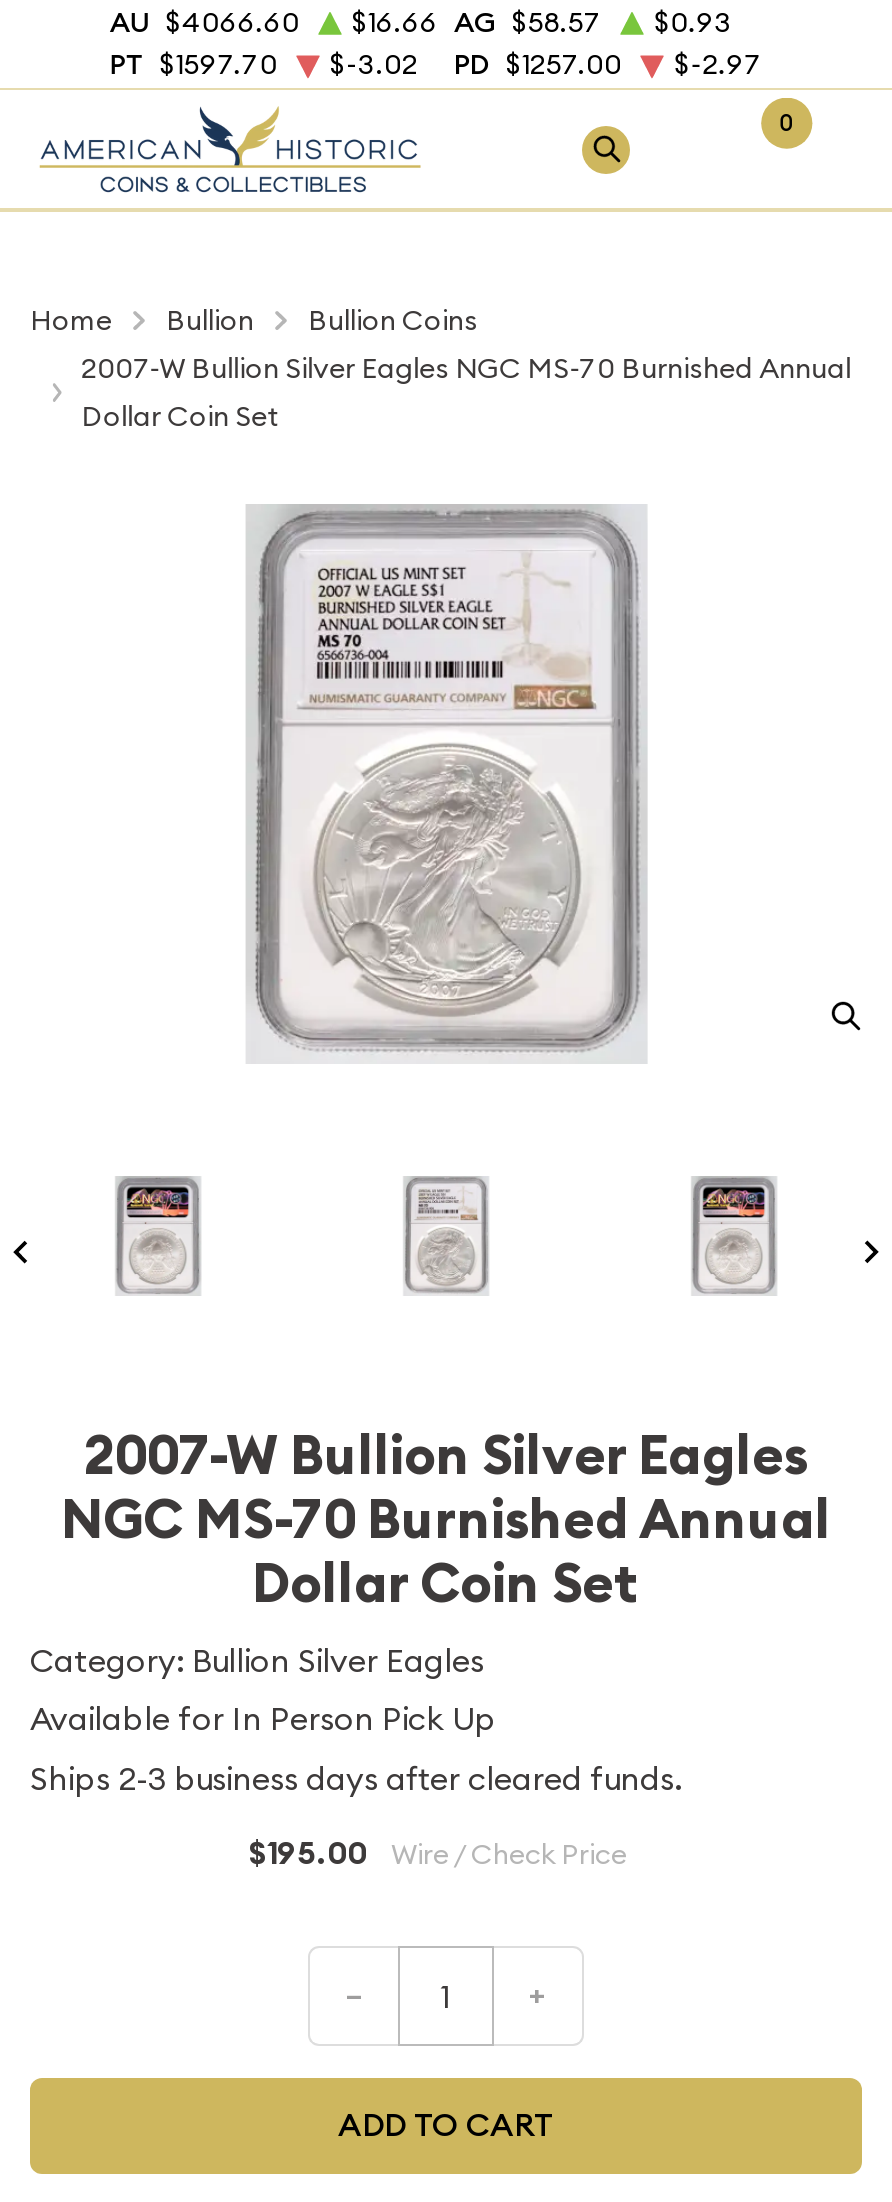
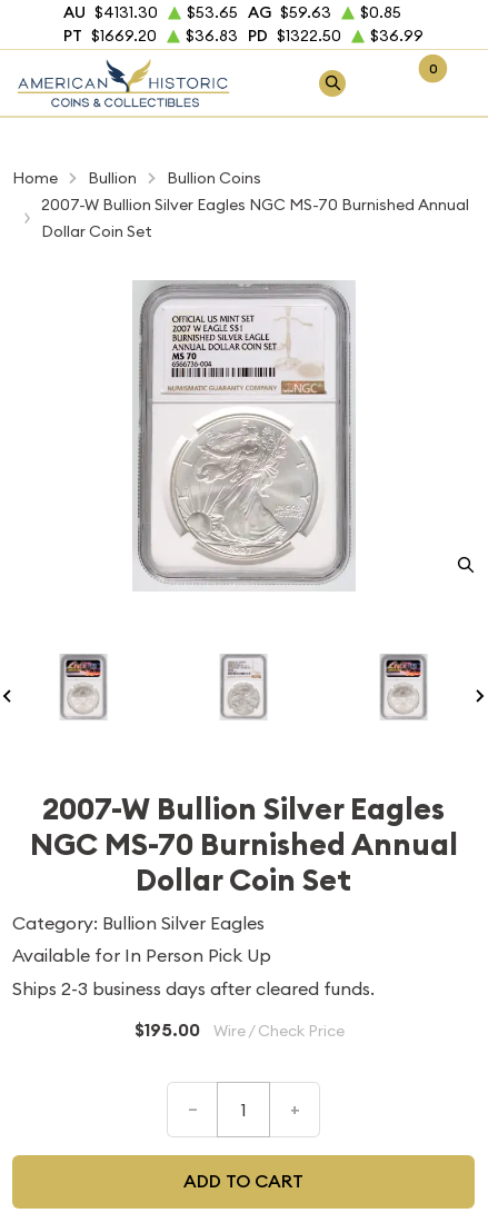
[110,4,762,82] AU $4066.60 | $16.66 AG $58.57 | $0.93 | PT $1597.70 | $-3.02 | PD $1257.00 | $-2.97 -> [63,2,424,46] AU $4131.30 | $53.65 AG $59.63 | $0.85 | PT $1669.20 | $36.83 PD $1322.50 | $36.99

